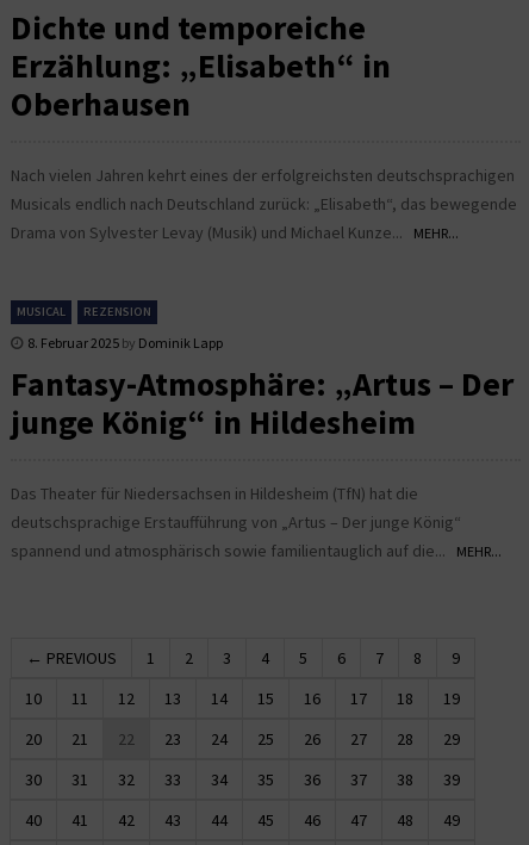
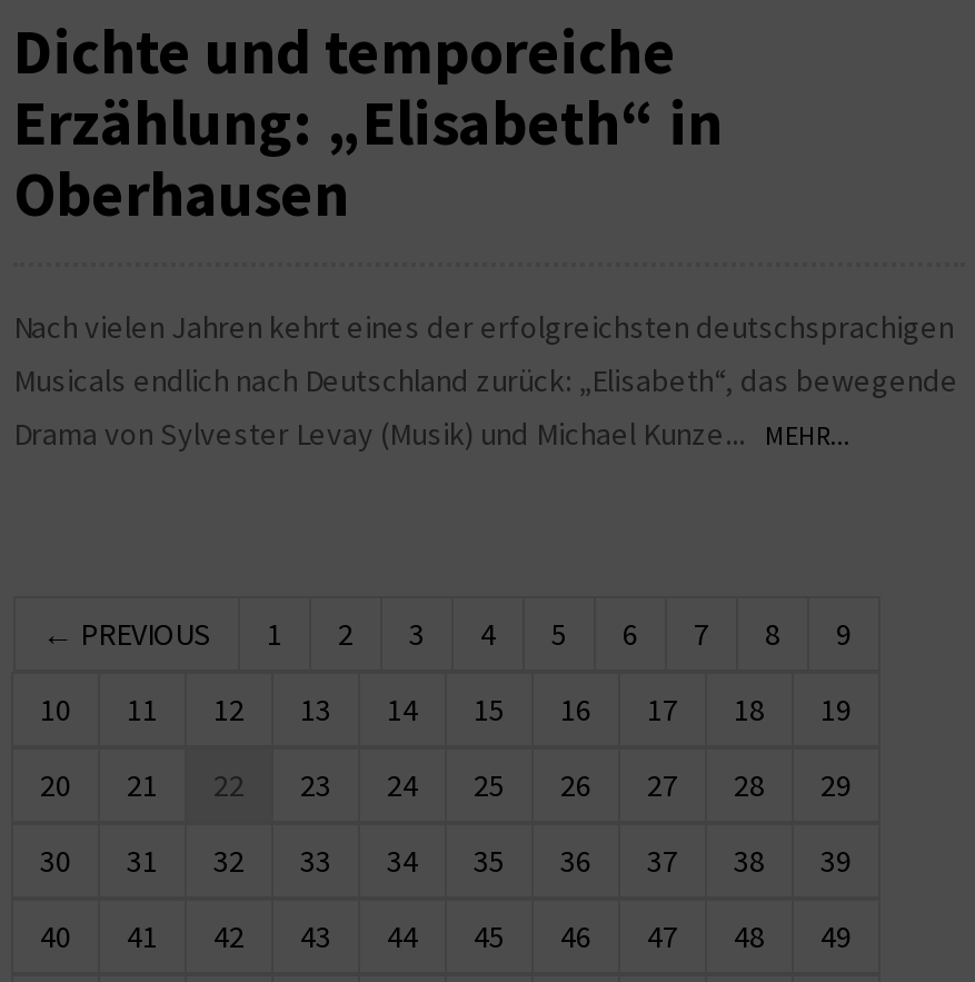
[11,304,514,561] MUSICAL | REZENSION | 8. Februar 2025 by Dominik Lapp | Fantasy-Atmosphäre: „Artus – Der | junge König“ in Hildesheim | Das Theater für Niedersachsen in Hildesheim (TfN) hat die | deutschsprachige Erstaufführung von „Artus – Der junge König“ | spannend und atmosphärisch sowie familientauglich auf die... MEHR... -> none

